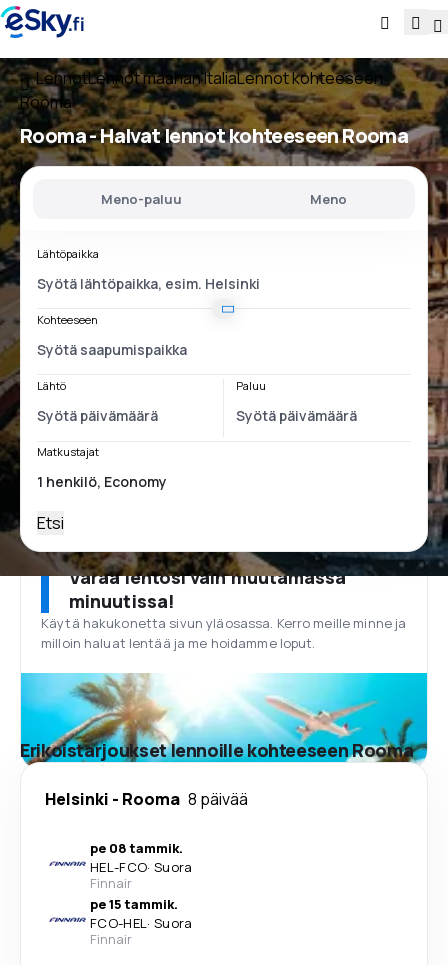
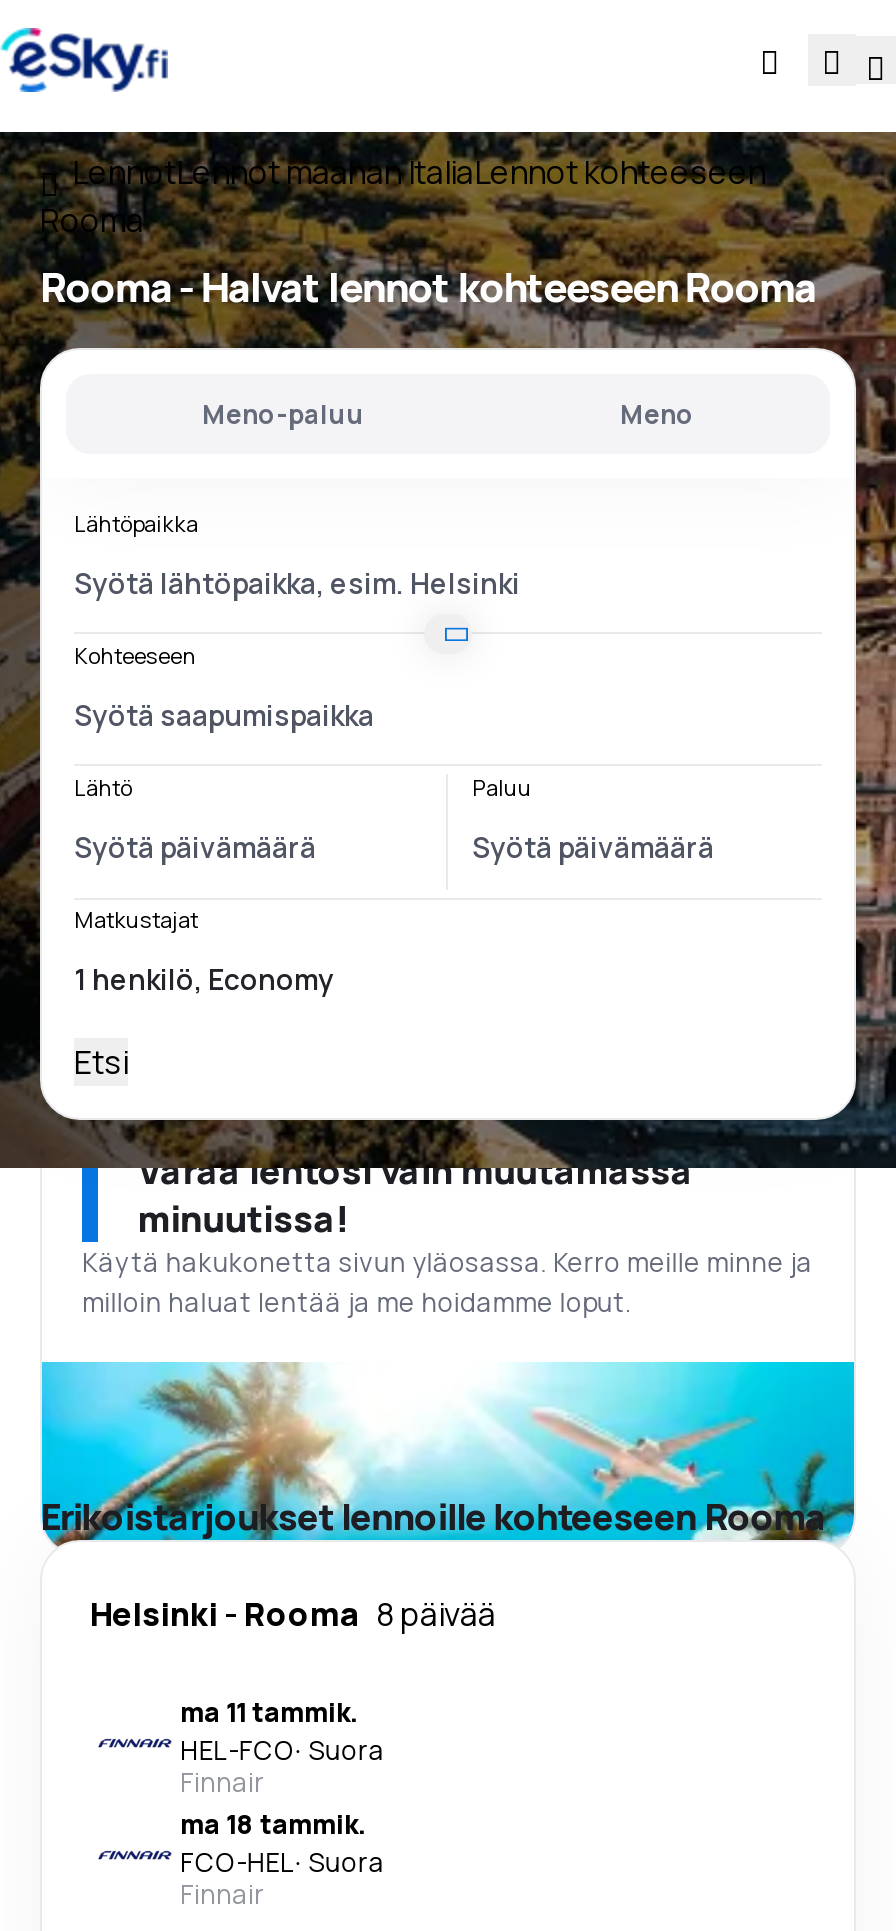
[90,839,183,857] pe 08 tammik. -> [180,1694,358,1730] ma 11 tammik.
[90,895,178,913] pe 15 tammik. -> [180,1806,366,1842] ma 18 tammik.

